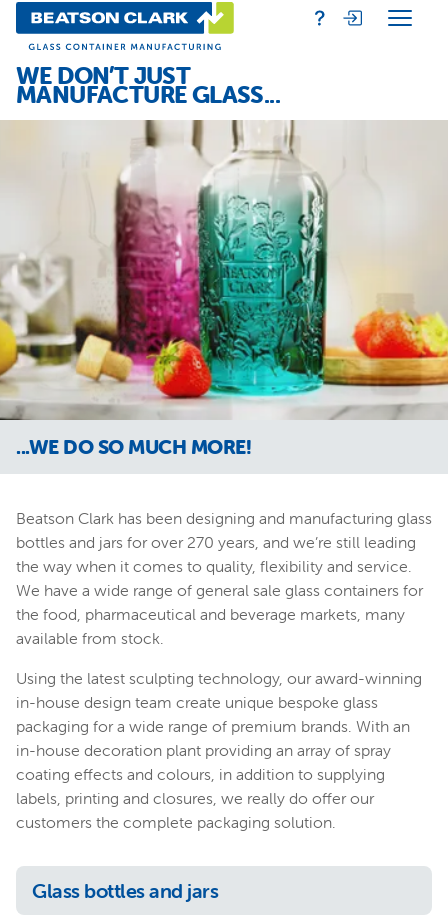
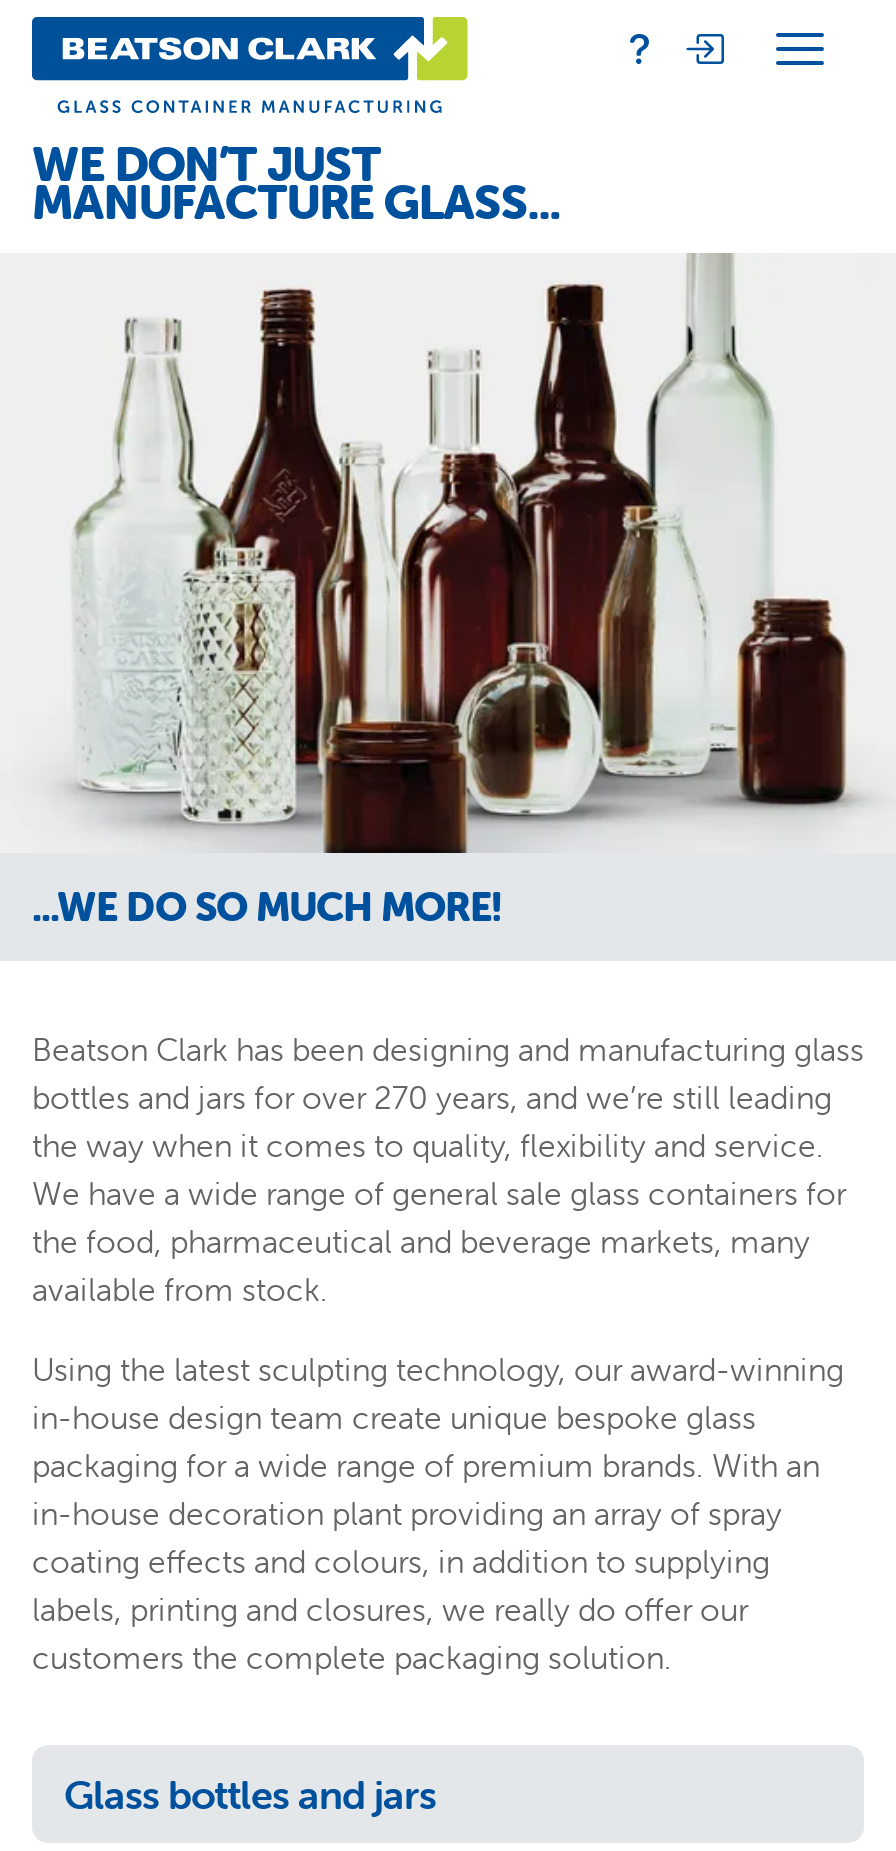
[3,119,445,421] [image] -> [6,253,890,855] [image]

